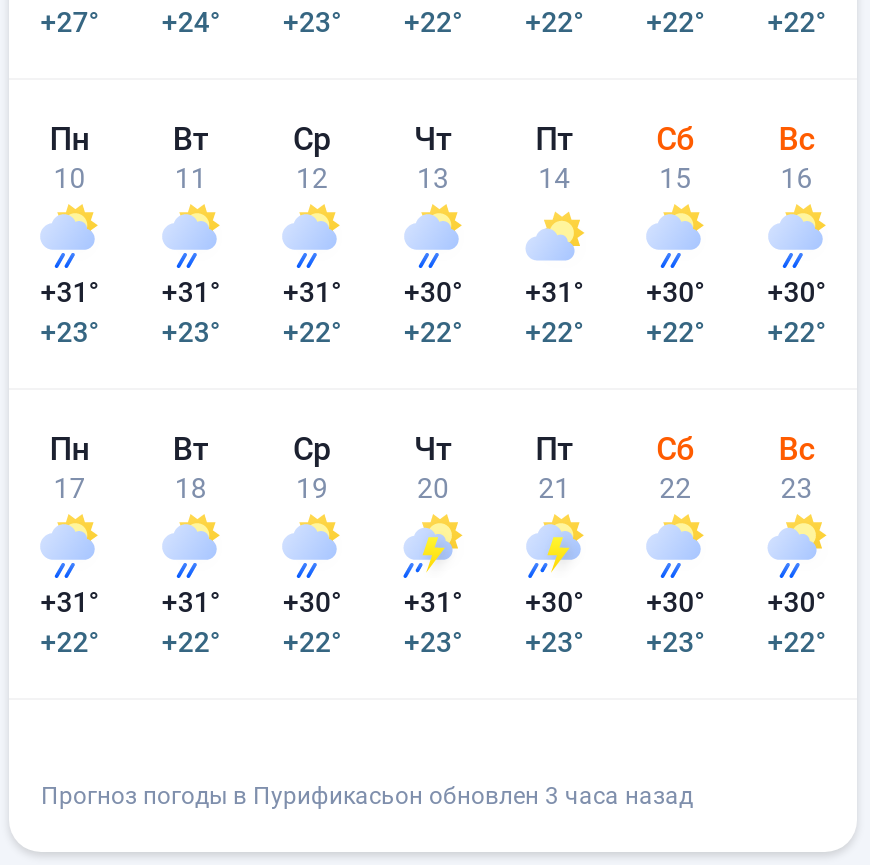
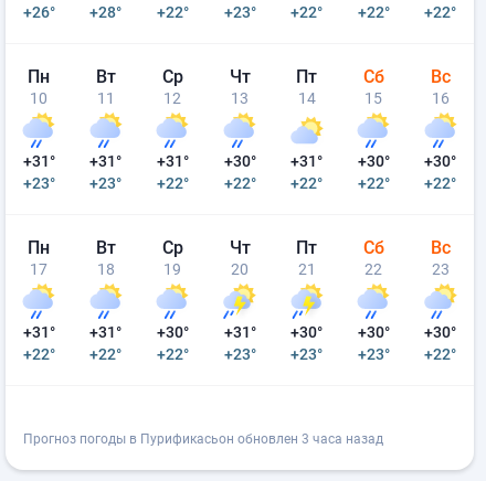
[41,6,99,38] +27° -> [23,3,55,21] +26°
[162,6,220,38] +24° -> [90,3,122,21] +28°
[283,6,341,38] +23° -> [157,3,189,21] +22°
[404,6,462,38] +22° -> [224,3,256,21] +23°

